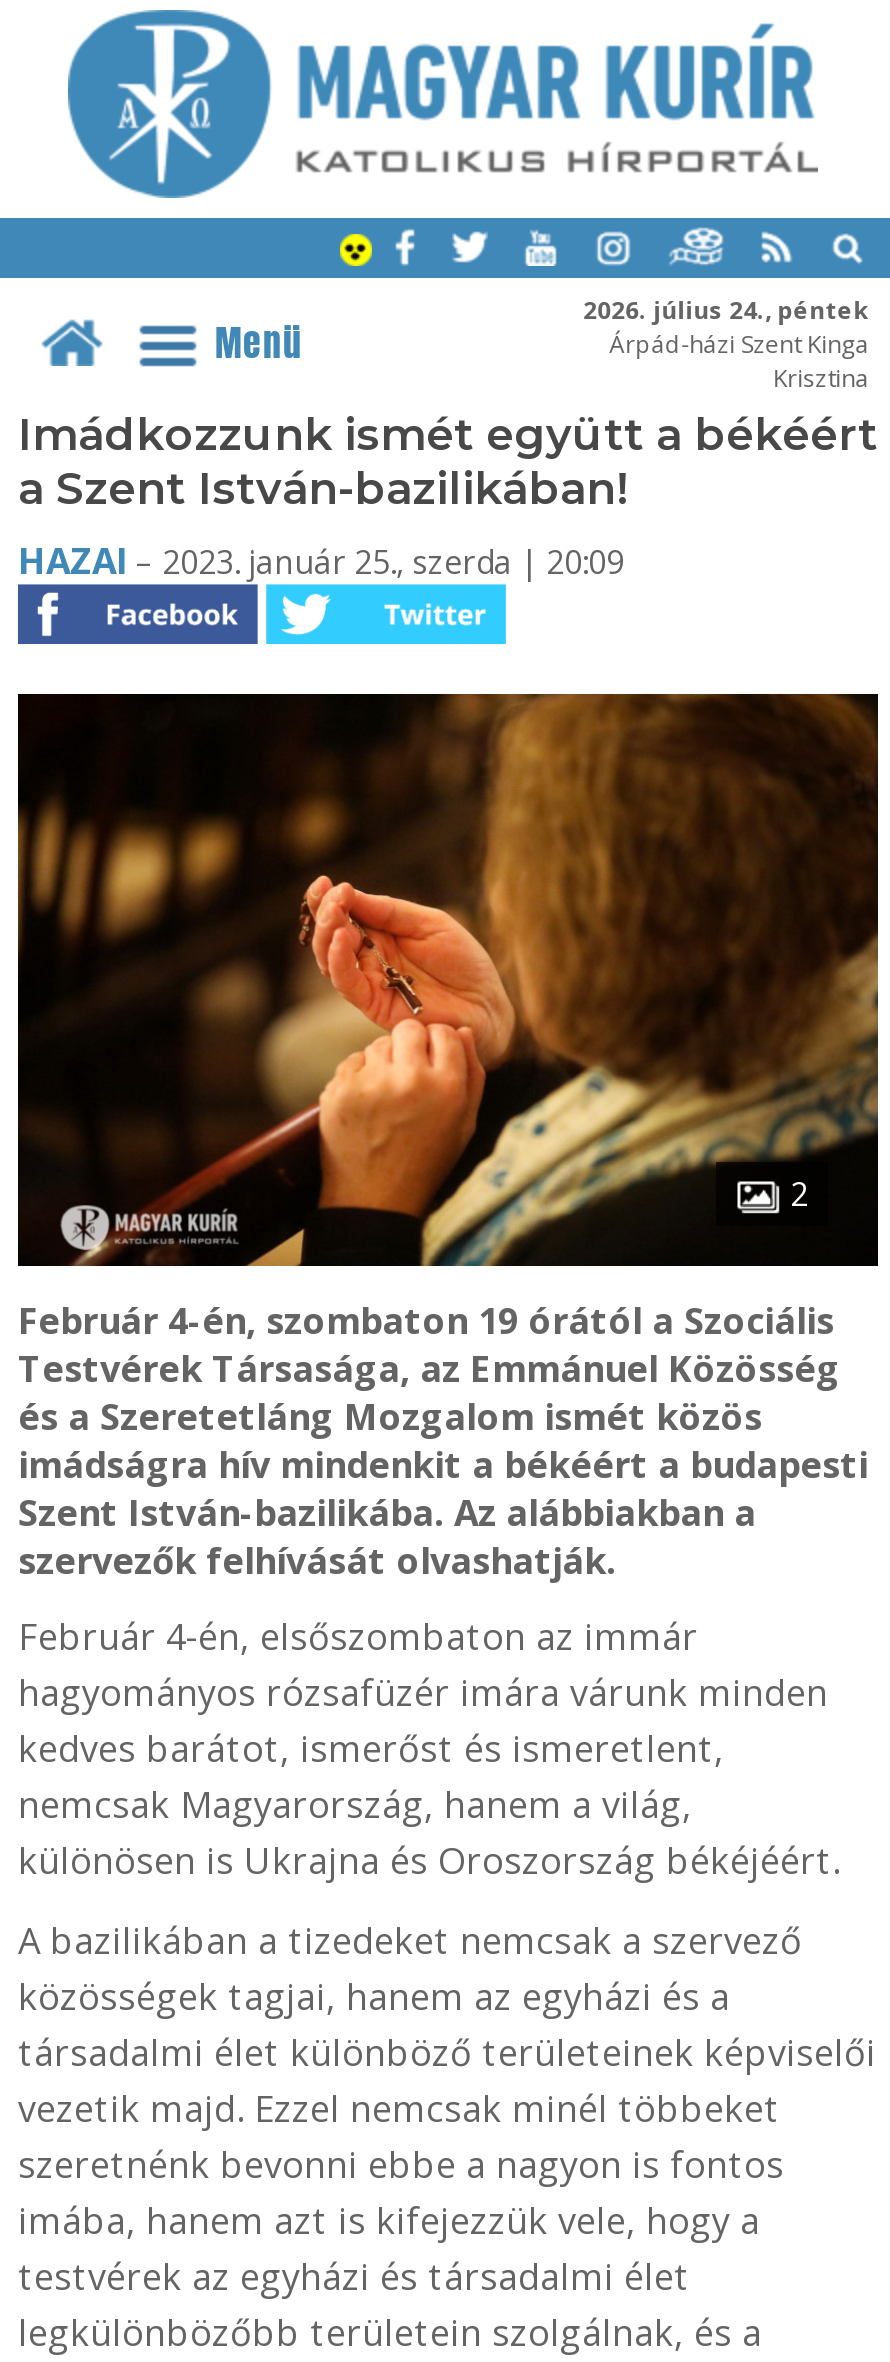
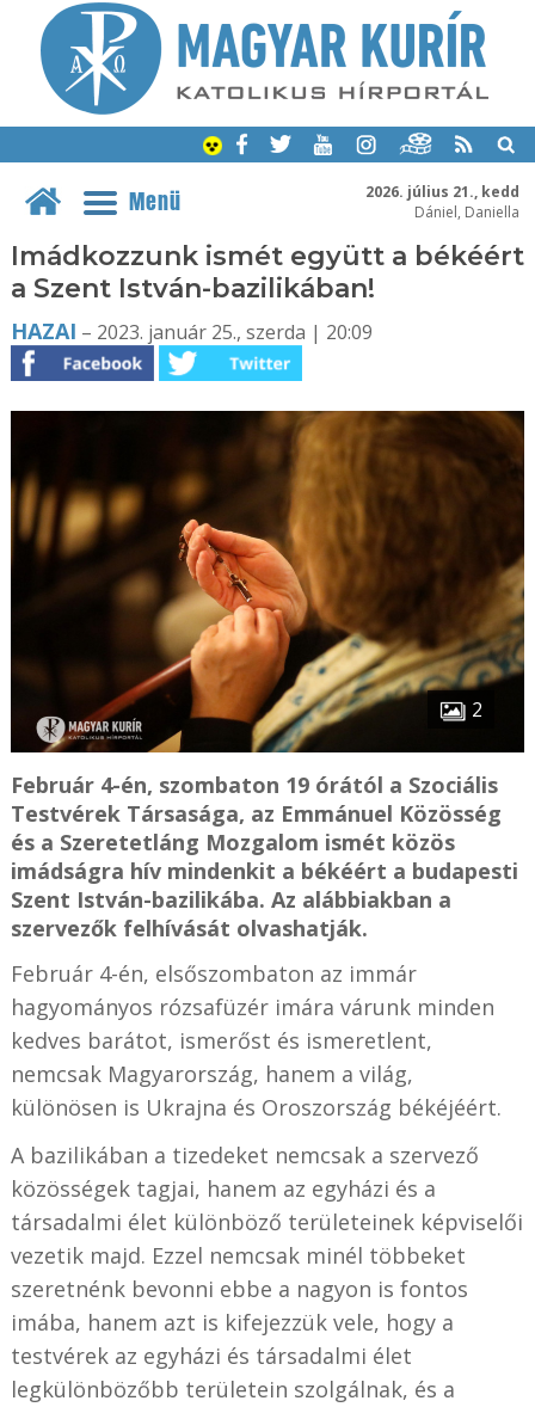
[583,292,869,394] 2026. július 24., péntek | Árpád-házi Szent Kinga | Krisztina -> [365,181,519,222] 2026. július 21., kedd | Dániel, Daniella

